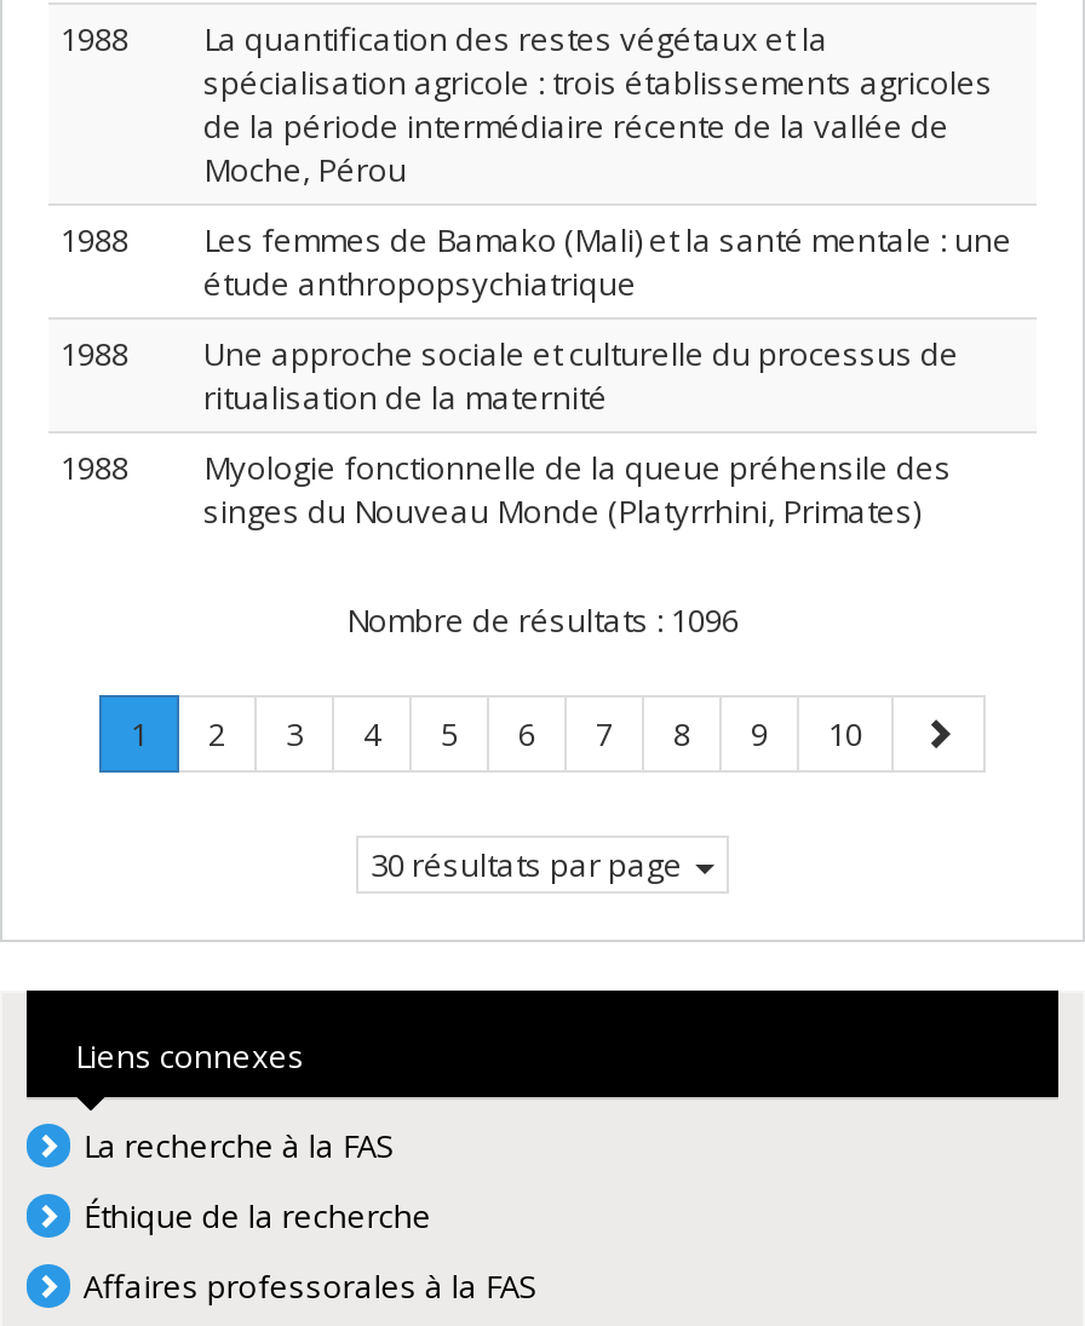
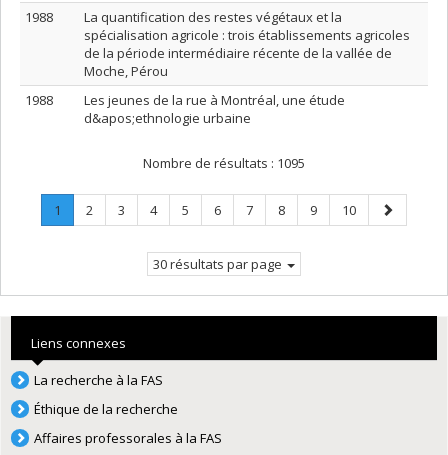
[61,218,1012,642] Les femmes de Bamako (Mali) et la santé mentale : une | étude anthropopsychiatrique | 1988 | Une approche sociale et culturelle du processus de | ritualisation de la maternité | 1988 | Myologie fonctionnelle de la queue préhensile des | singes du Nouveau Monde (Platyrrhini, Primates) | Nombre de résultats : 1096 -> [84,91,345,172] Les jeunes de la rue à Montréal, une étude | d&apos;ethnologie urbaine | Nombre de résultats : 1095

